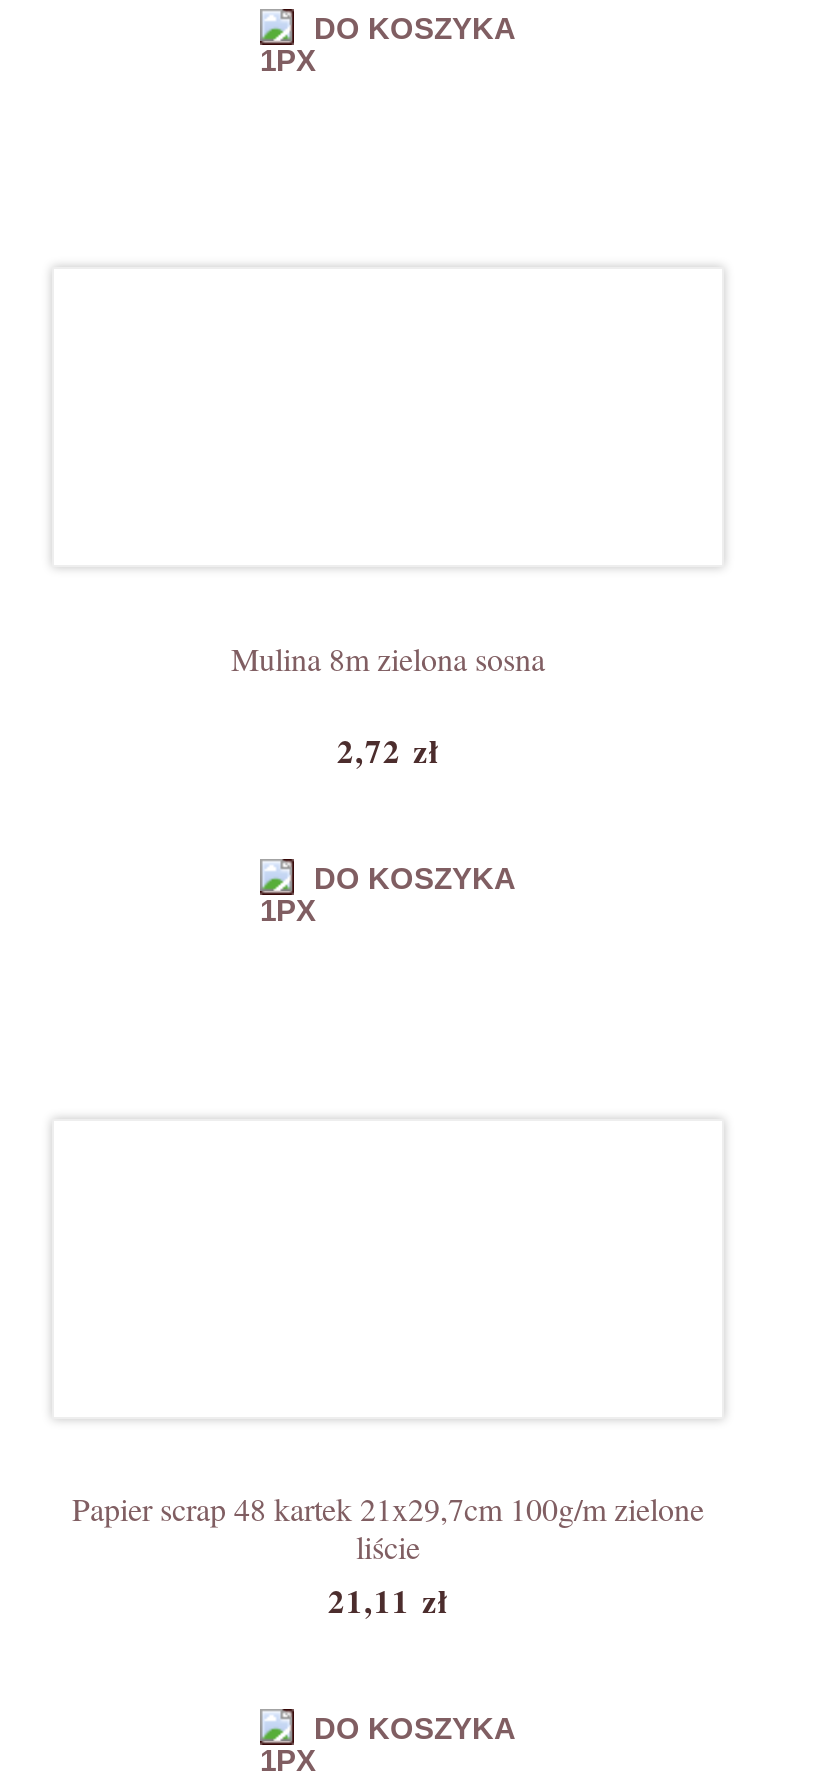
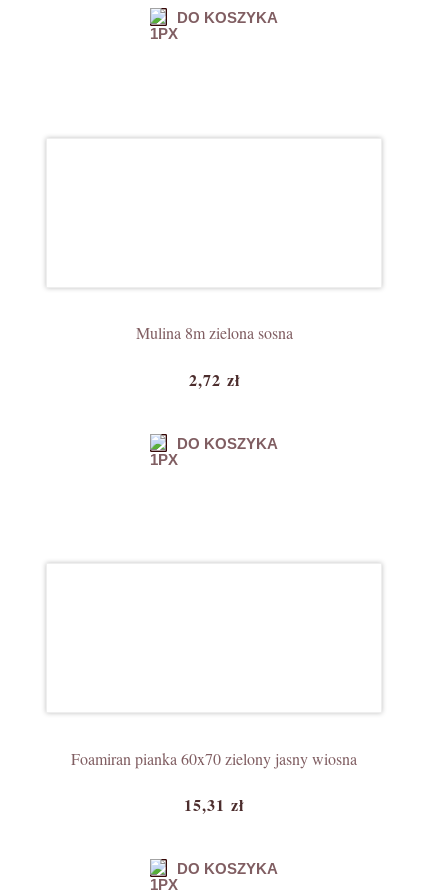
[72,1486,704,1623] Papier scrap 48 kartek 21x29,7cm 100g/m zielone | liście | 21,11 zł -> [71,748,357,816] Foamiran pianka 60x70 zielony jasny wiosna | 15,31 zł

